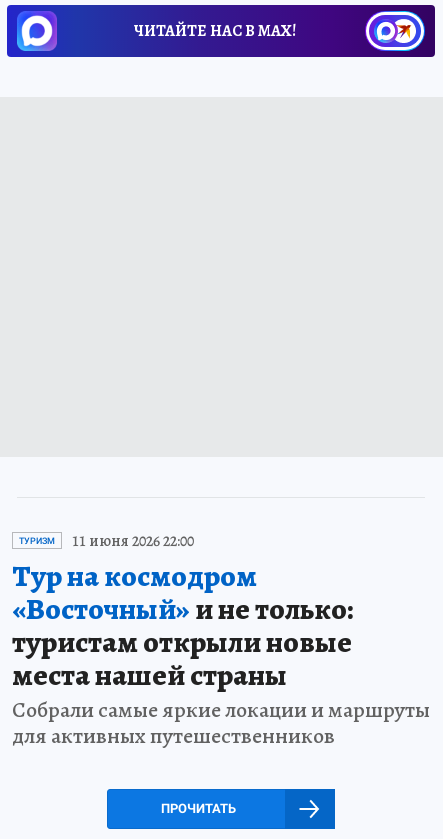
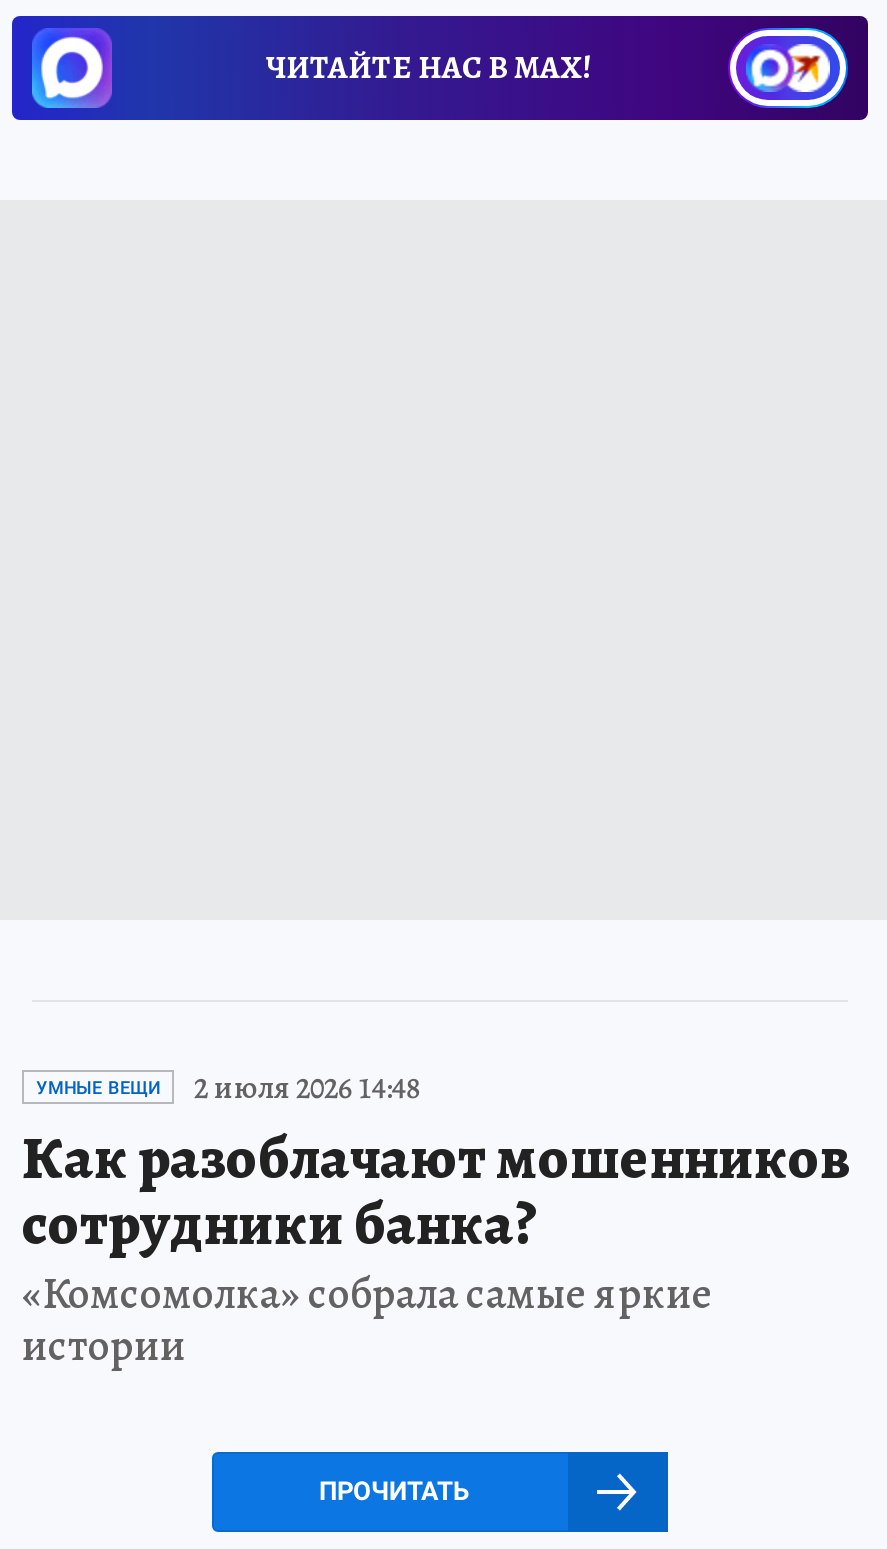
[12,530,430,751] ТУРИЗМ | 11 июня 2026 22:00 | Тур на космодром | «Восточный»и не только: | туристам открыли новые | места нашей страны | Собрали самые яркие локации и маршруты | для активных путешественников -> [22,1065,852,1375] УМНЫЕ ВЕЩИ | 2 июля 2026 14:48 | Как разоблачают мошенников | сотрудники банка? | «Комсомолка» собрала самые яркие | истории

